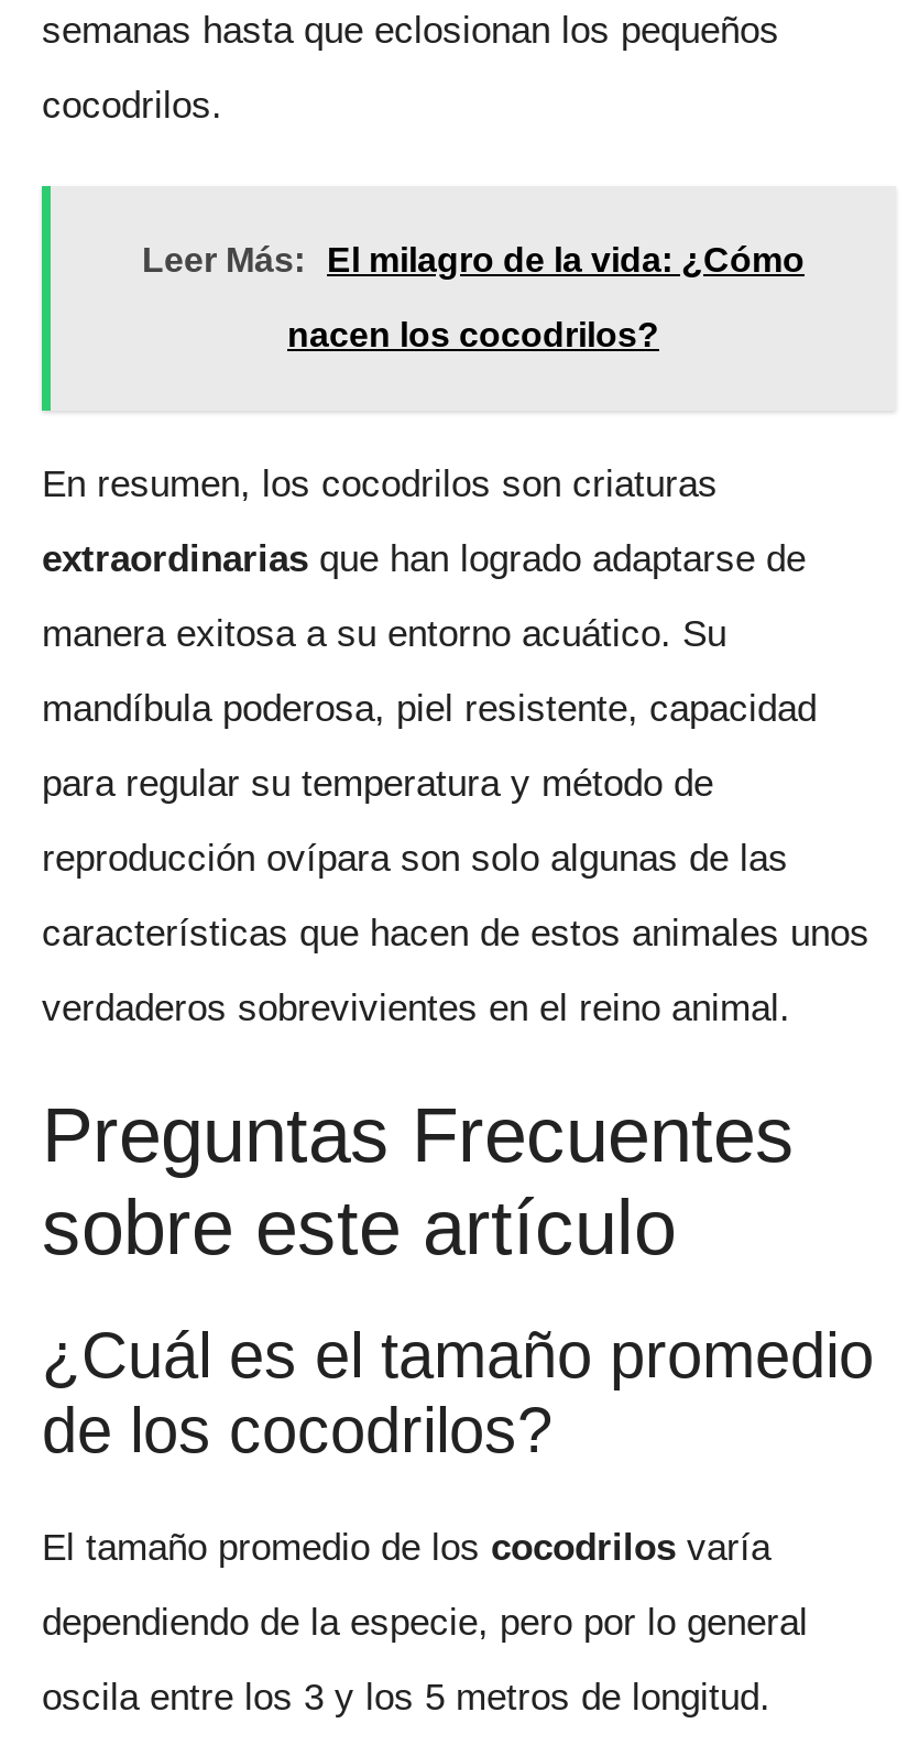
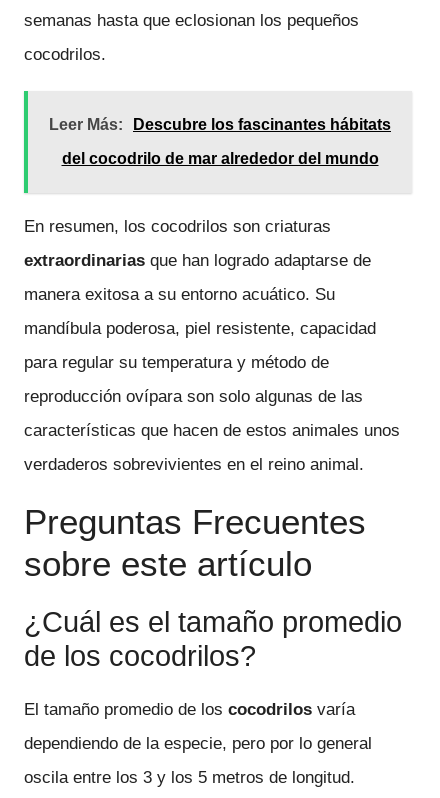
[142,241,805,279] Leer Más: El milagro de la vida: ¿Cómo -> [49,116,391,133] Leer Más: Descubre los fascinantes hábitats
[287,316,659,353] nacen los cocodrilos? -> [61,150,378,167] del cocodrilo de mar alrededor del mundo

